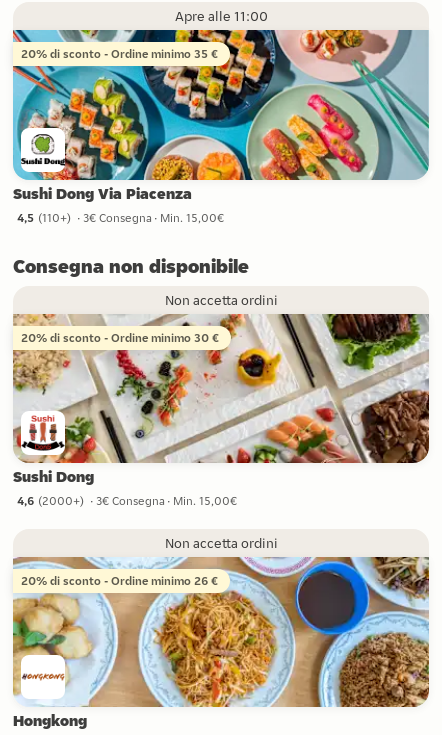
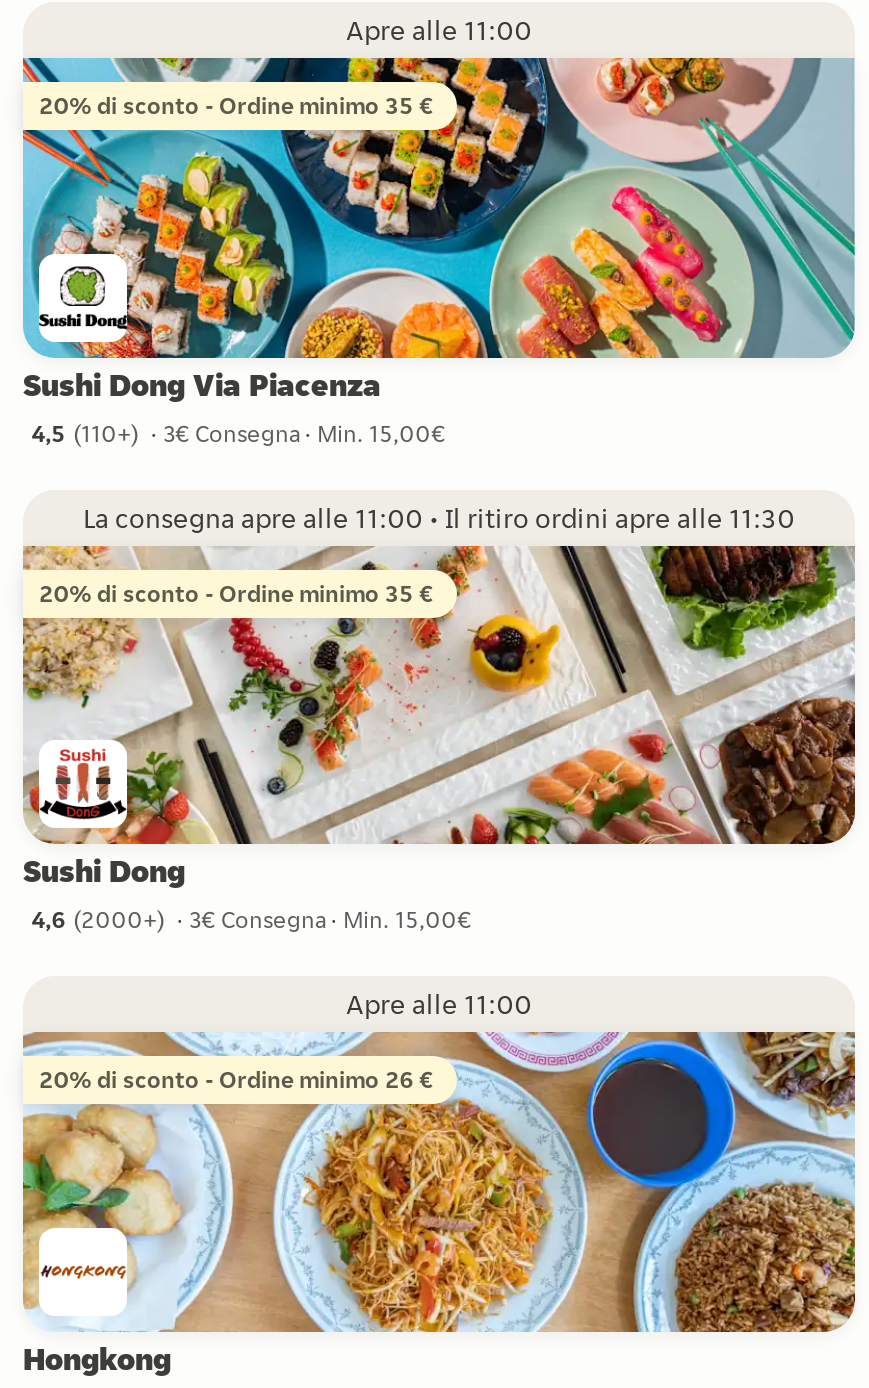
[13,252,277,344] Consegna non disponibile | Non accetta ordini | 20% di sconto - Ordine minimo 30 € -> [39,499,795,607] La consegna apre alle 11:00 • Il ritiro ordini apre alle 11:30 | 20% di sconto - Ordine minimo 35 €
[164,534,277,552] Non accetta ordini -> [346,986,532,1022] Apre alle 11:00

